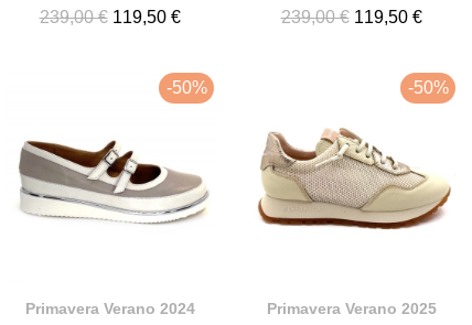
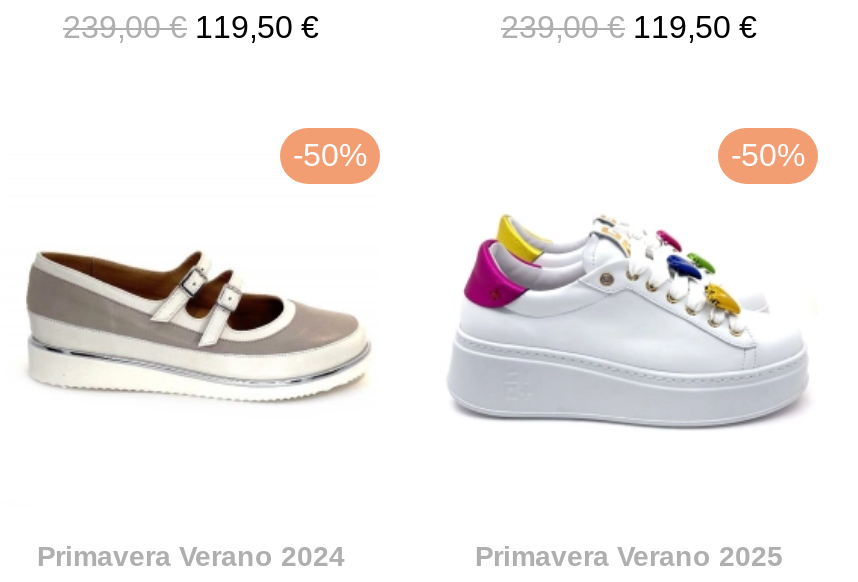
[253,121,452,239] [image] -> [448,212,810,432] [image]

